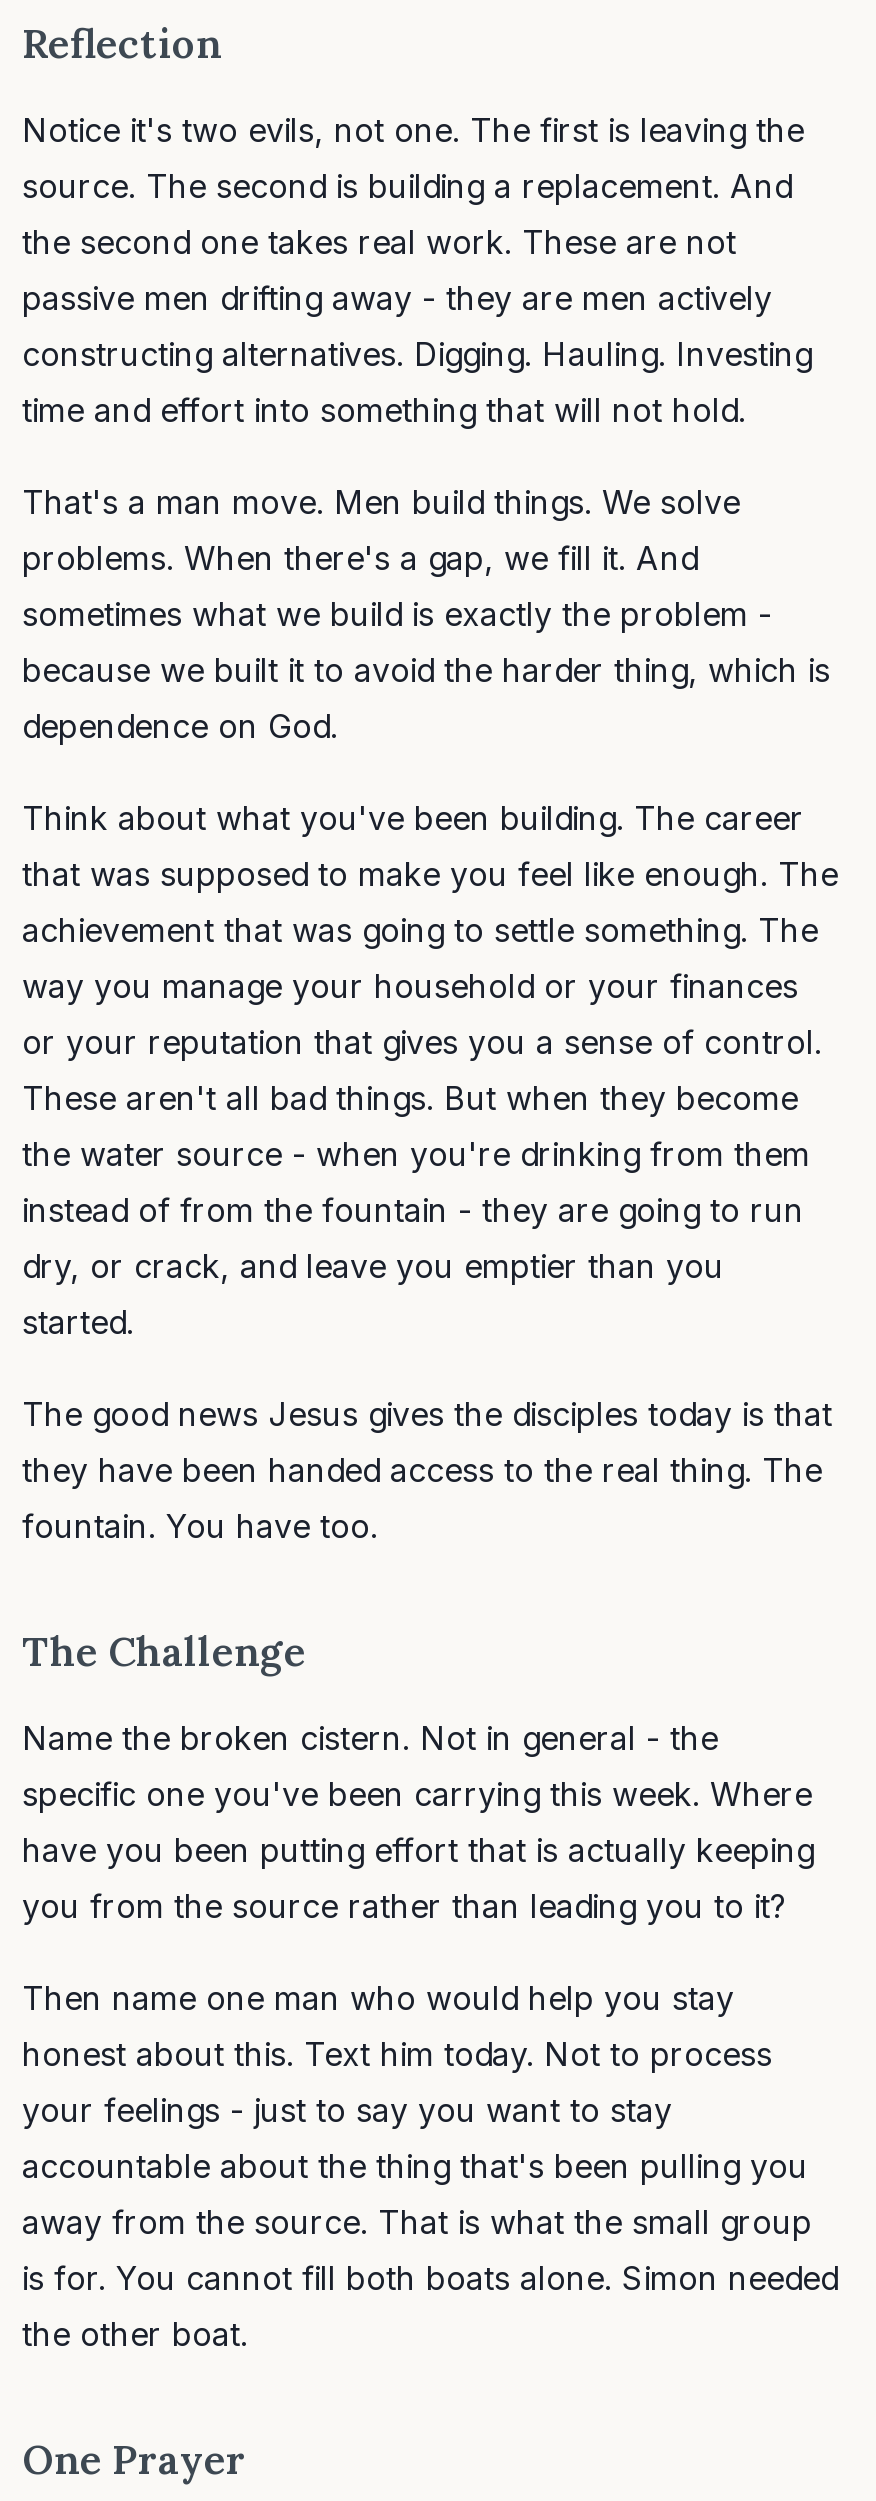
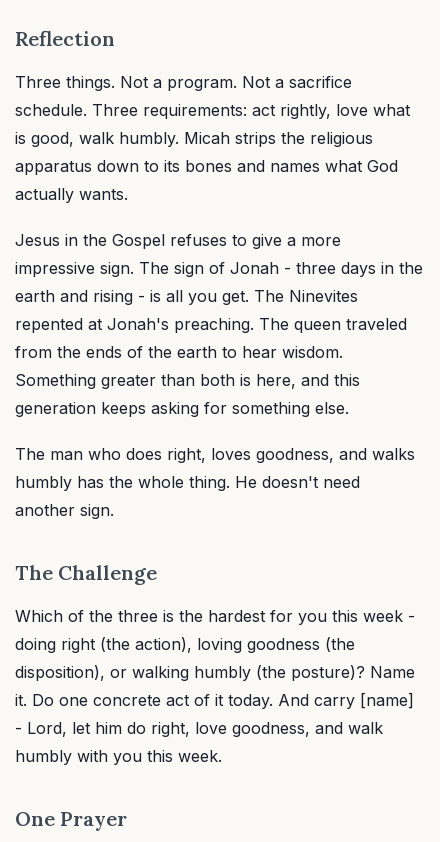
[22,110,838,1546] Notice it's two evils, not one. The first is leaving the | source. The second is building a replacement. And | the second one takes real work. These are not | passive men drifting away - they are men actively | constructing alternatives. Digging. Hauling. Investing | time and effort into something that will not hold. | That's a man move. Men build things. We solve | problems. When there's a gap, we fill it. And | sometimes what we build is exactly the problem - | because we built it to avoid the harder thing, which is | dependence on God. | Think about what you've been building. The career | that was supposed to make you feel like enough. The | achievement that was going to settle something. The | way you manage your household or your finances | or your reputation that gives you a sense of control. | These aren't all bad things. But when they become | the water source - when you're drinking from them | instead of from the fountain - they are going to run | dry, or crack, and leave you emptier than you | started. | The good news Jesus gives the disciples today is that | they have been handed access to the real thing. The | fountain. You have too. -> [15,72,423,520] Three things. Not a program. Not a sacrifice | schedule. Three requirements: act rightly, love what | is good, walk humbly. Micah strips the religious | apparatus down to its bones and names what God | actually wants. | Jesus in the Gospel refuses to give a more | impressive sign. The sign of Jonah - three days in the | earth and rising - is all you get. The Ninevites | repented at Jonah's preaching. The queen traveled | from the ends of the earth to hear wisdom. | Something greater than both is here, and this | generation keeps asking for something else. | The man who does right, loves goodness, and walks | humbly has the whole thing. He doesn't need | another sign.
[22,1718,838,2354] Name the broken cistern. Not in general - the | specific one you've been carrying this week. Where | have you been putting effort that is actually keeping | you from the source rather than leading you to it? | Then name one man who would help you stay | honest about this. Text him today. Not to process | your feelings - just to say you want to stay | accountable about the thing that's been pulling you | away from the source. That is what the small group | is for. You cannot fill both boats alone. Simon needed | the other boat. -> [15,606,415,766] Which of the three is the hardest for you this week - | doing right (the action), loving goodness (the | disposition), or walking humbly (the posture)? Name | it. Do one concrete act of it today. And carry [name] | - Lord, let him do right, love goodness, and walk | humbly with you this week.

